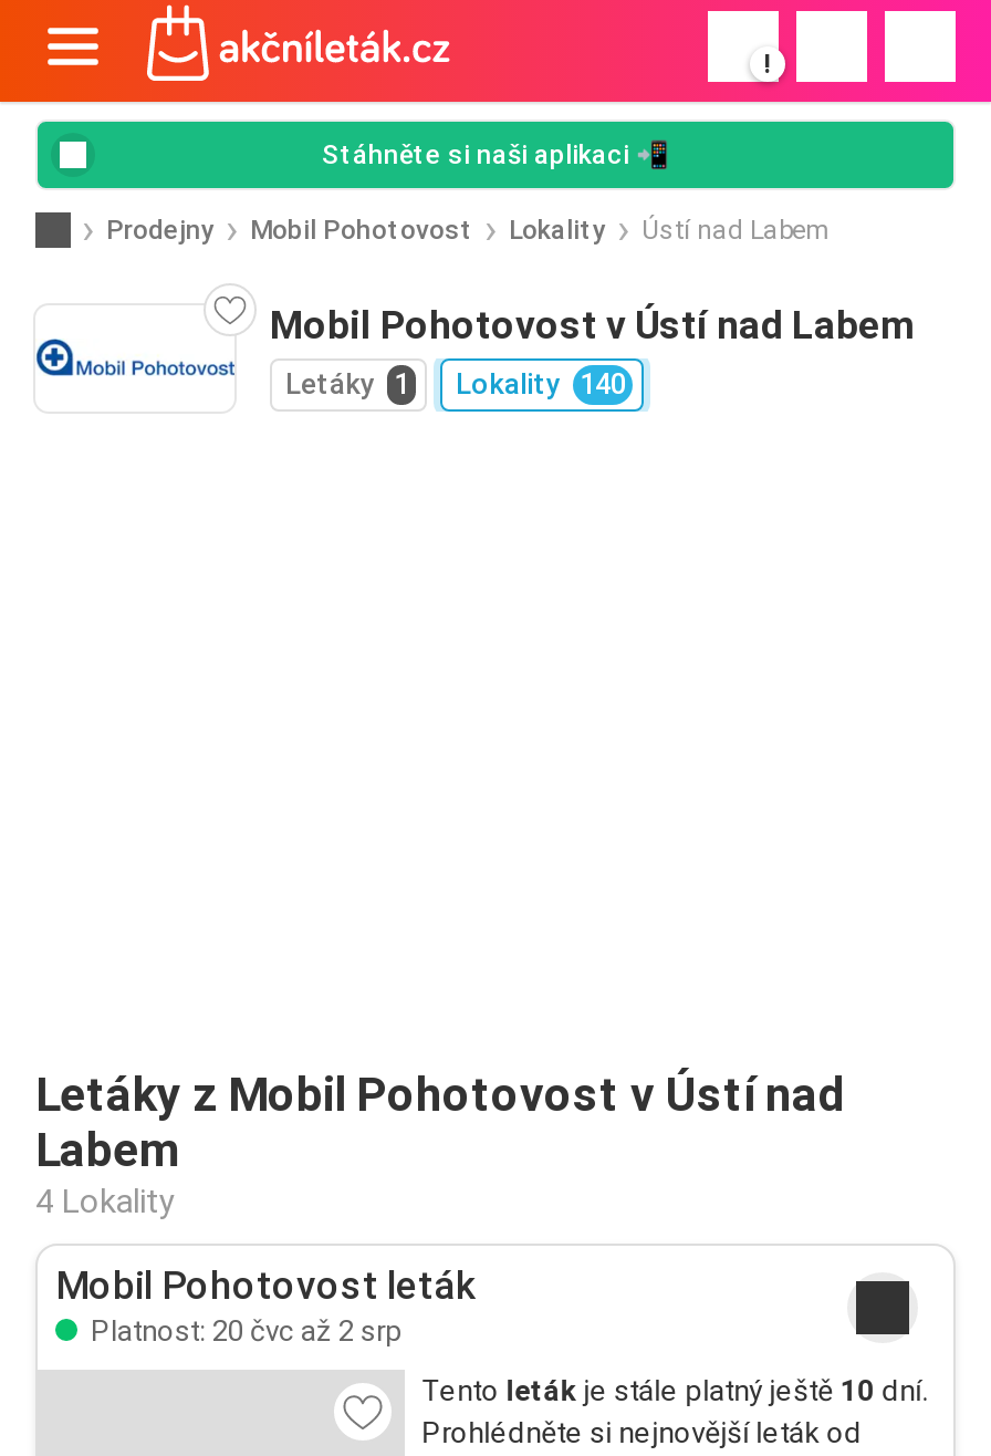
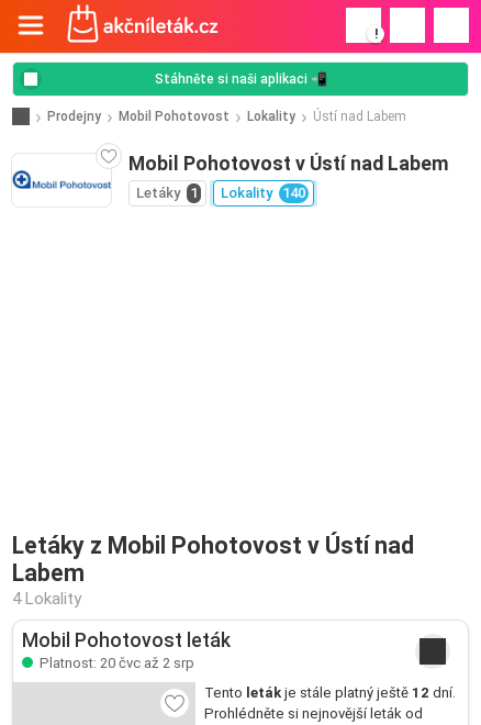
[422,1374,928,1407] Tento leták je stále platný ještě 10 dní. -> [204,684,455,701] Tento leták je stále platný ještě 12 dní.

